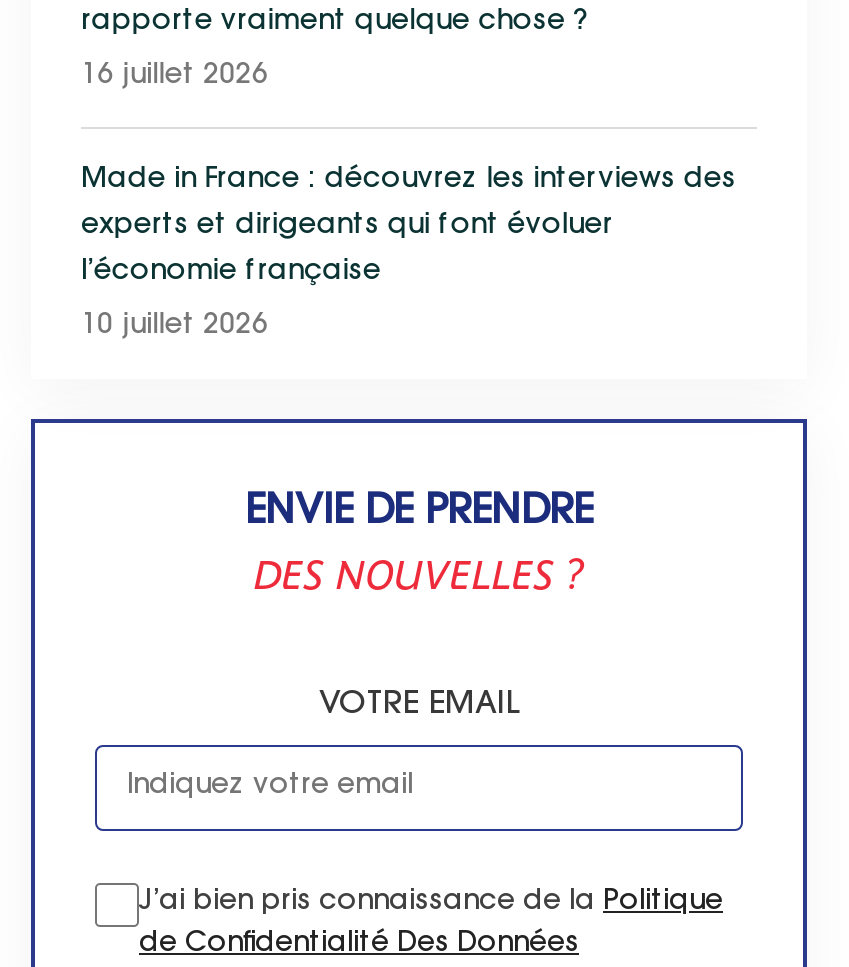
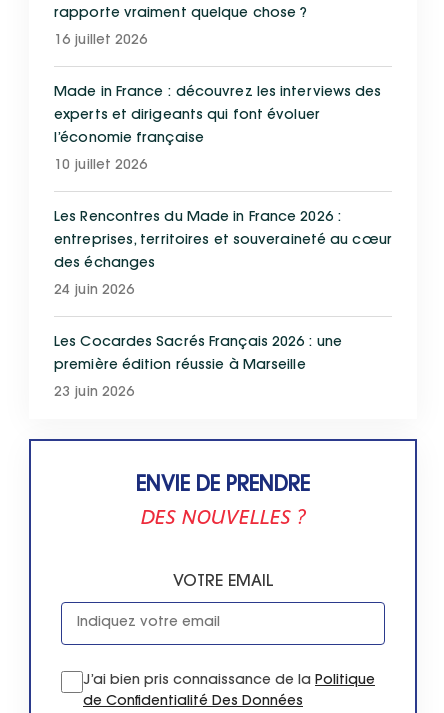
none -> [54,211,392,298] Les Rencontres du Made in France 2026 : | entreprises, territoires et souveraineté au cœur | des échanges | 24 juin 2026
none -> [54,336,342,400] Les Cocardes Sacrés Français 2026 : une | première édition réussie à Marseille | 23 juin 2026

